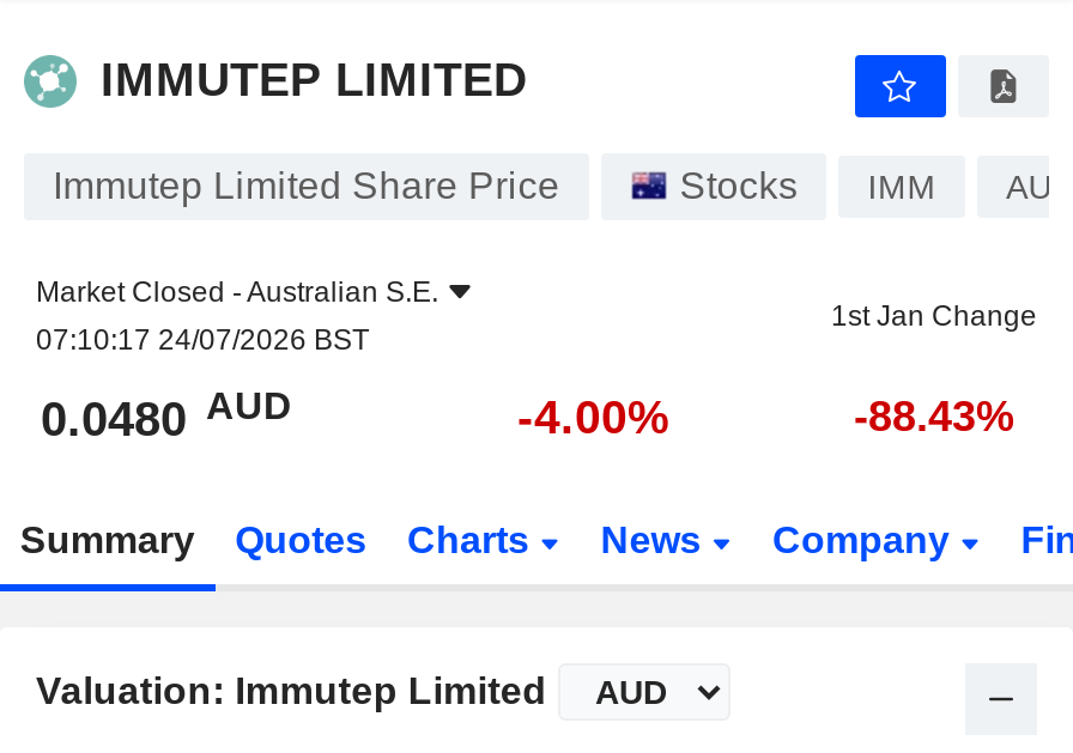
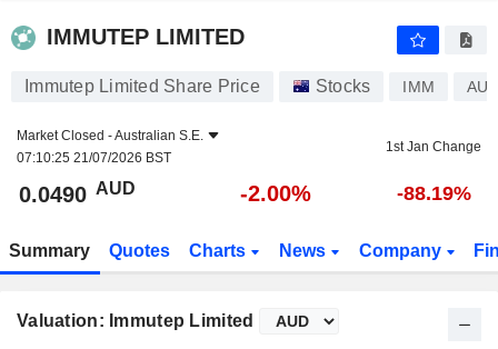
[36,323,369,357] 07:10:17 24/07/2026 BST -> [17,150,171,166] 07:10:25 21/07/2026 BST
[41,384,292,445] 0.0480 AUD -> [19,178,136,207] 0.0490 AUD
[517,390,671,443] -4.00% -> [240,181,311,206] -2.00%
[854,393,1014,441] -88.43% -> [396,182,471,205] -88.19%

